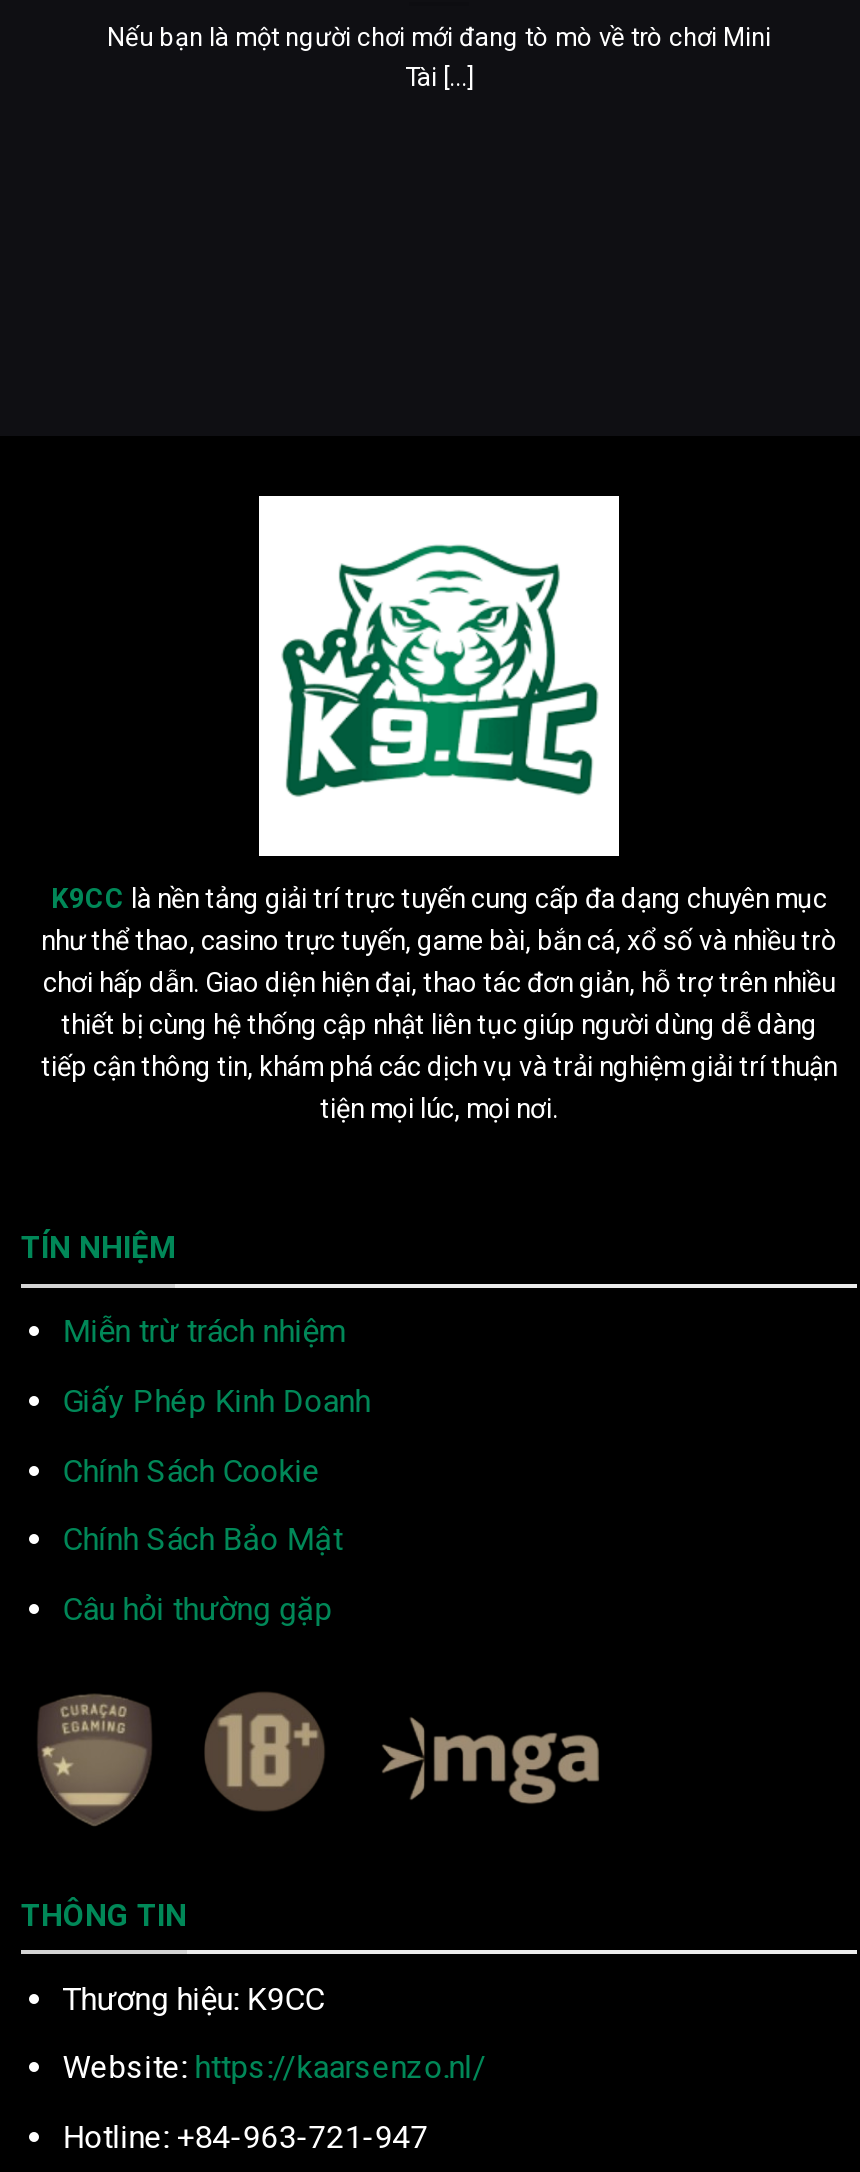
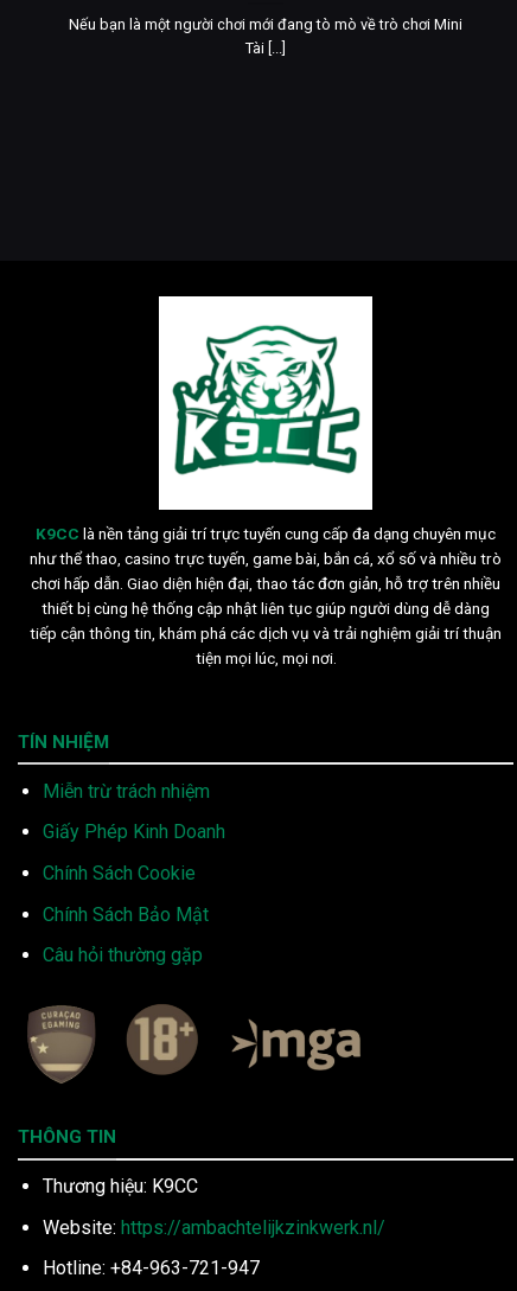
[63,2049,487,2087] Website: https://kaarsenzo.nl/ -> [42,1216,385,1239] Website: https://ambachtelijkzinkwerk.nl/

